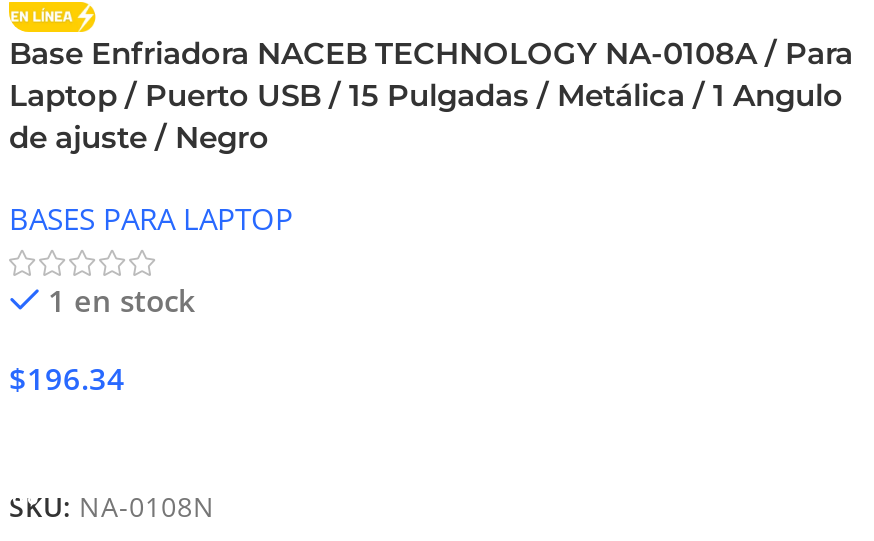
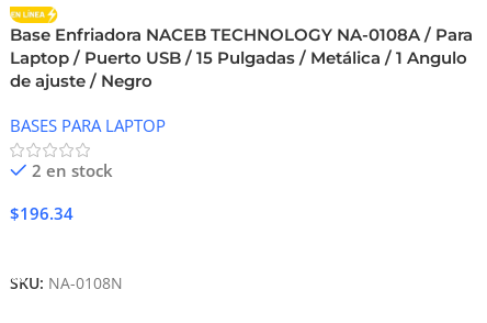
[48,279,196,319] 1 en stock -> [31,159,112,181] 2 en stock

